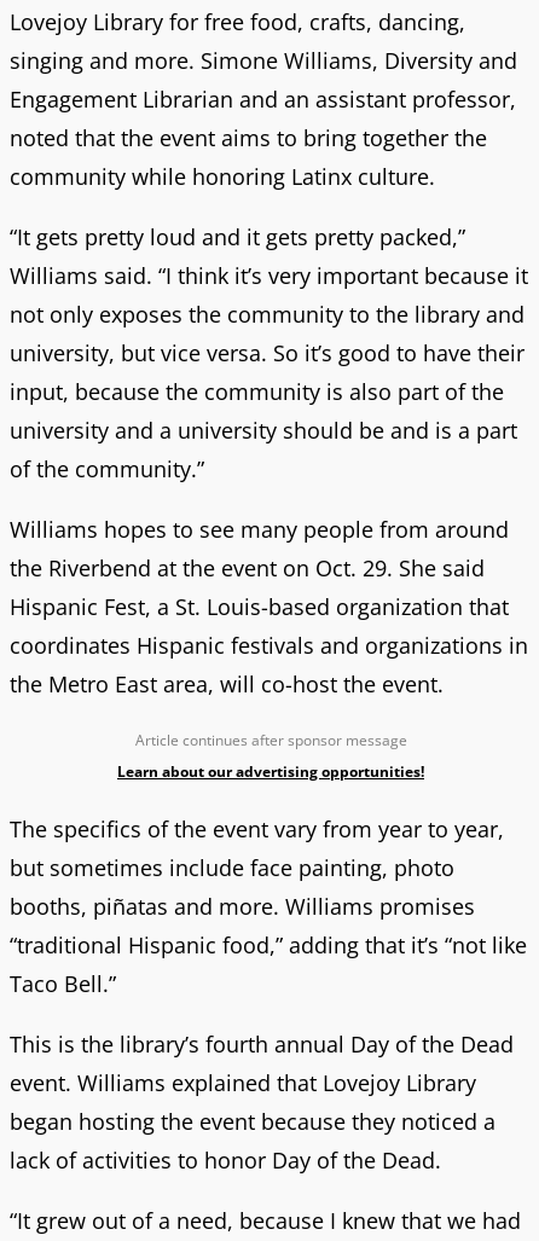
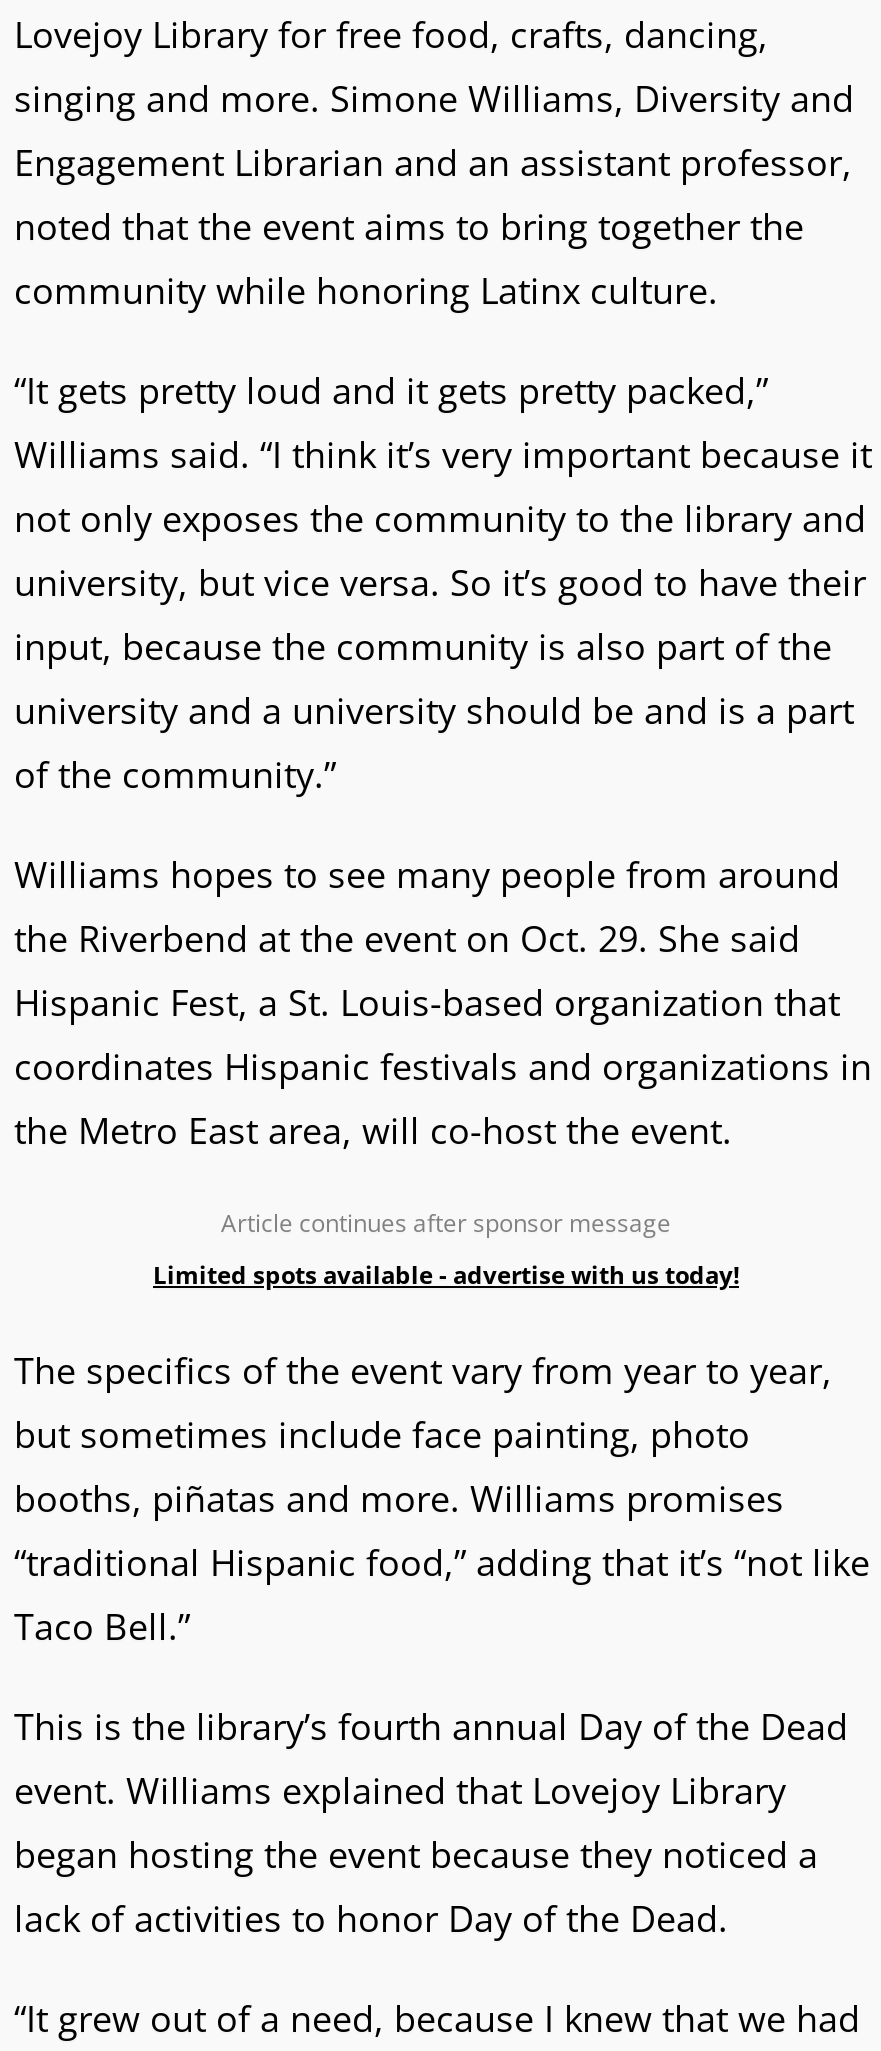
[117,761,424,781] Learn about our advertising opportunities! -> [153,1257,739,1291] Limited spots available - advertise with us today!

